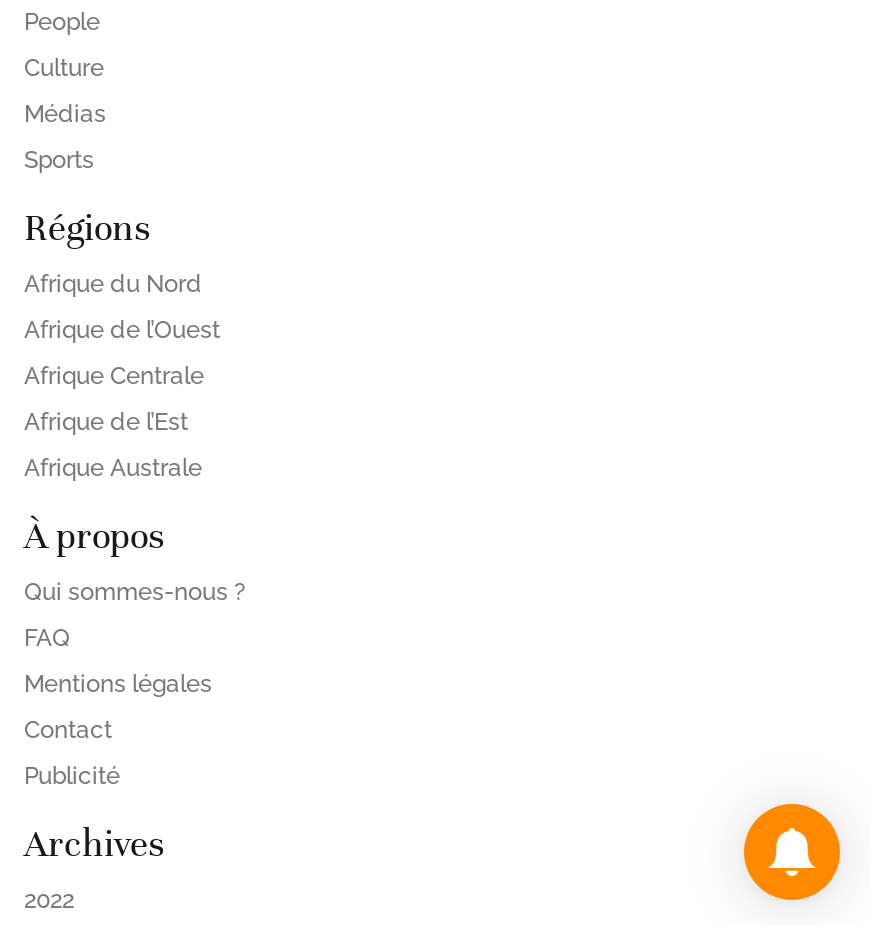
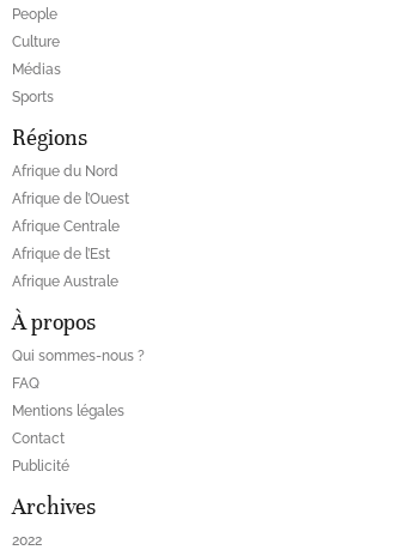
[740,800,844,906] [image] -> none

